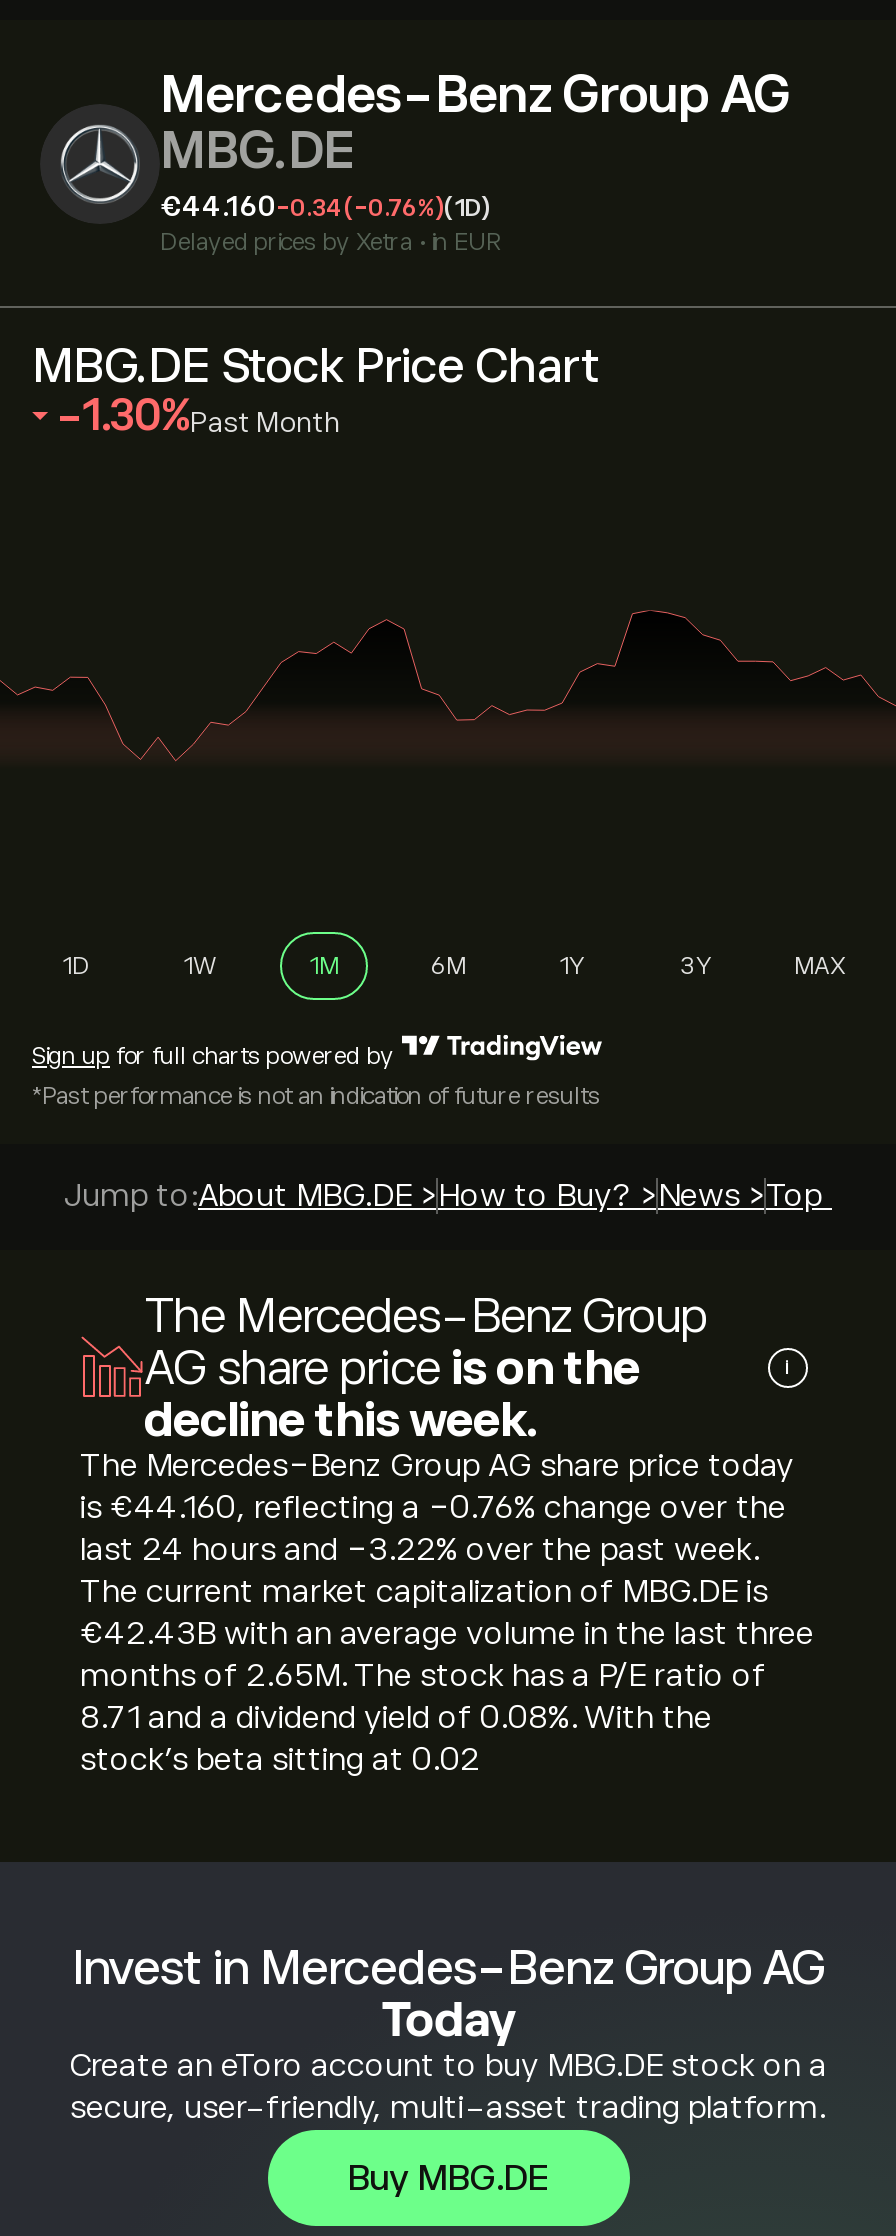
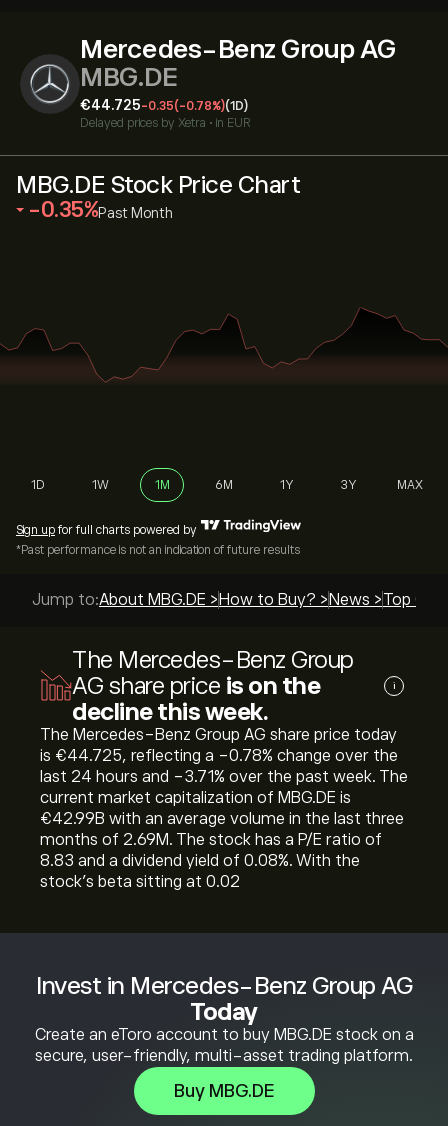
[160,190,490,222] €44.160-0.34(-0.76%)(1D) -> [80,97,248,113] €44.725-0.35(-0.78%)(1D)
[56,390,340,440] -1.30 Past Month -> [28,197,173,222] -0.35 Past Month
[80,1490,814,1736] is €44.160, reflecting a -0.76% change over the | last 24 hours and -3.22% over the past week. | The current market capitalization of MBG.DE is | €42.43B with an average volume in the last three | months of 2.65M. The stock has a P/E ratio of | 8.71 and a dividend yield of 0.08%. With the -> [40,747,408,870] is €44.725, reflecting a -0.78% change over the | last 24 hours and -3.71% over the past week. The | current market capitalization of MBG.DE is | €42.99B with an average volume in the last three | months of 2.69M. The stock has a P/E ratio of | 8.83 and a dividend yield of 0.08%. With the

